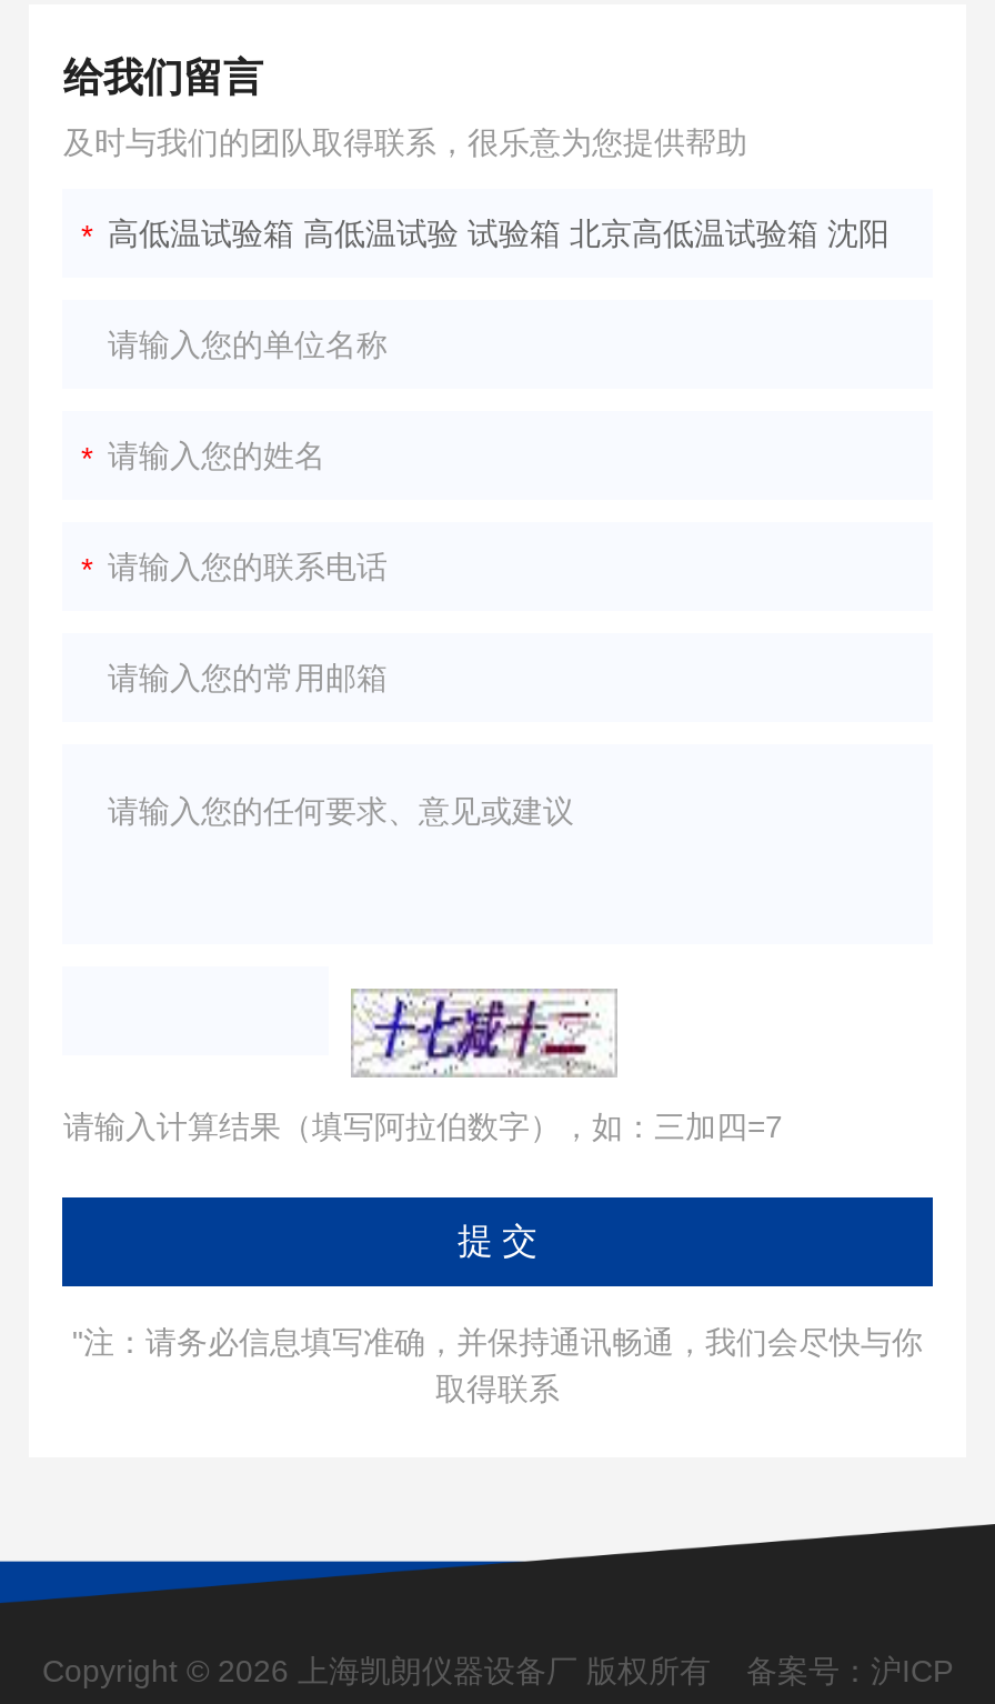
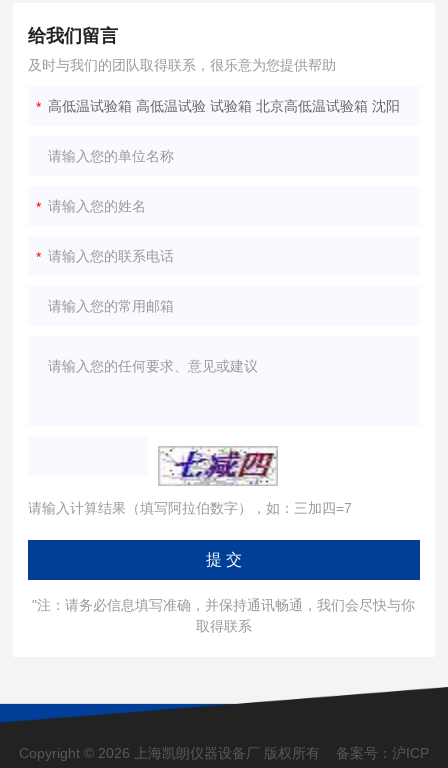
[358,991,613,1073] [image] -> [162,447,277,485] [image]

